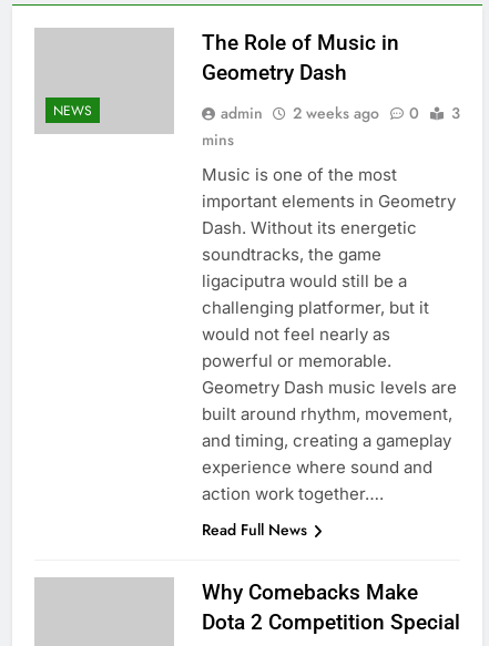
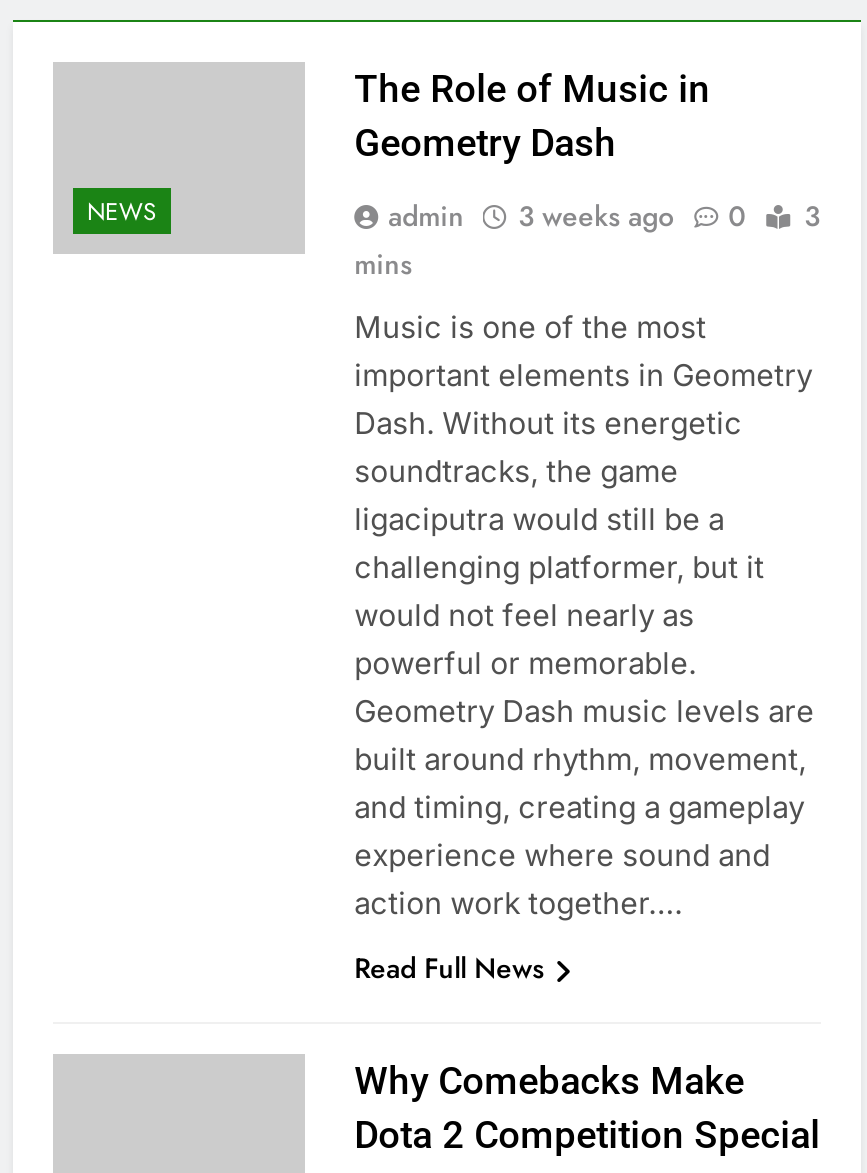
[220,102,460,124] admin 2 weeks ago 0 3 -> [388,196,820,236] admin 3 weeks ago 0 3

